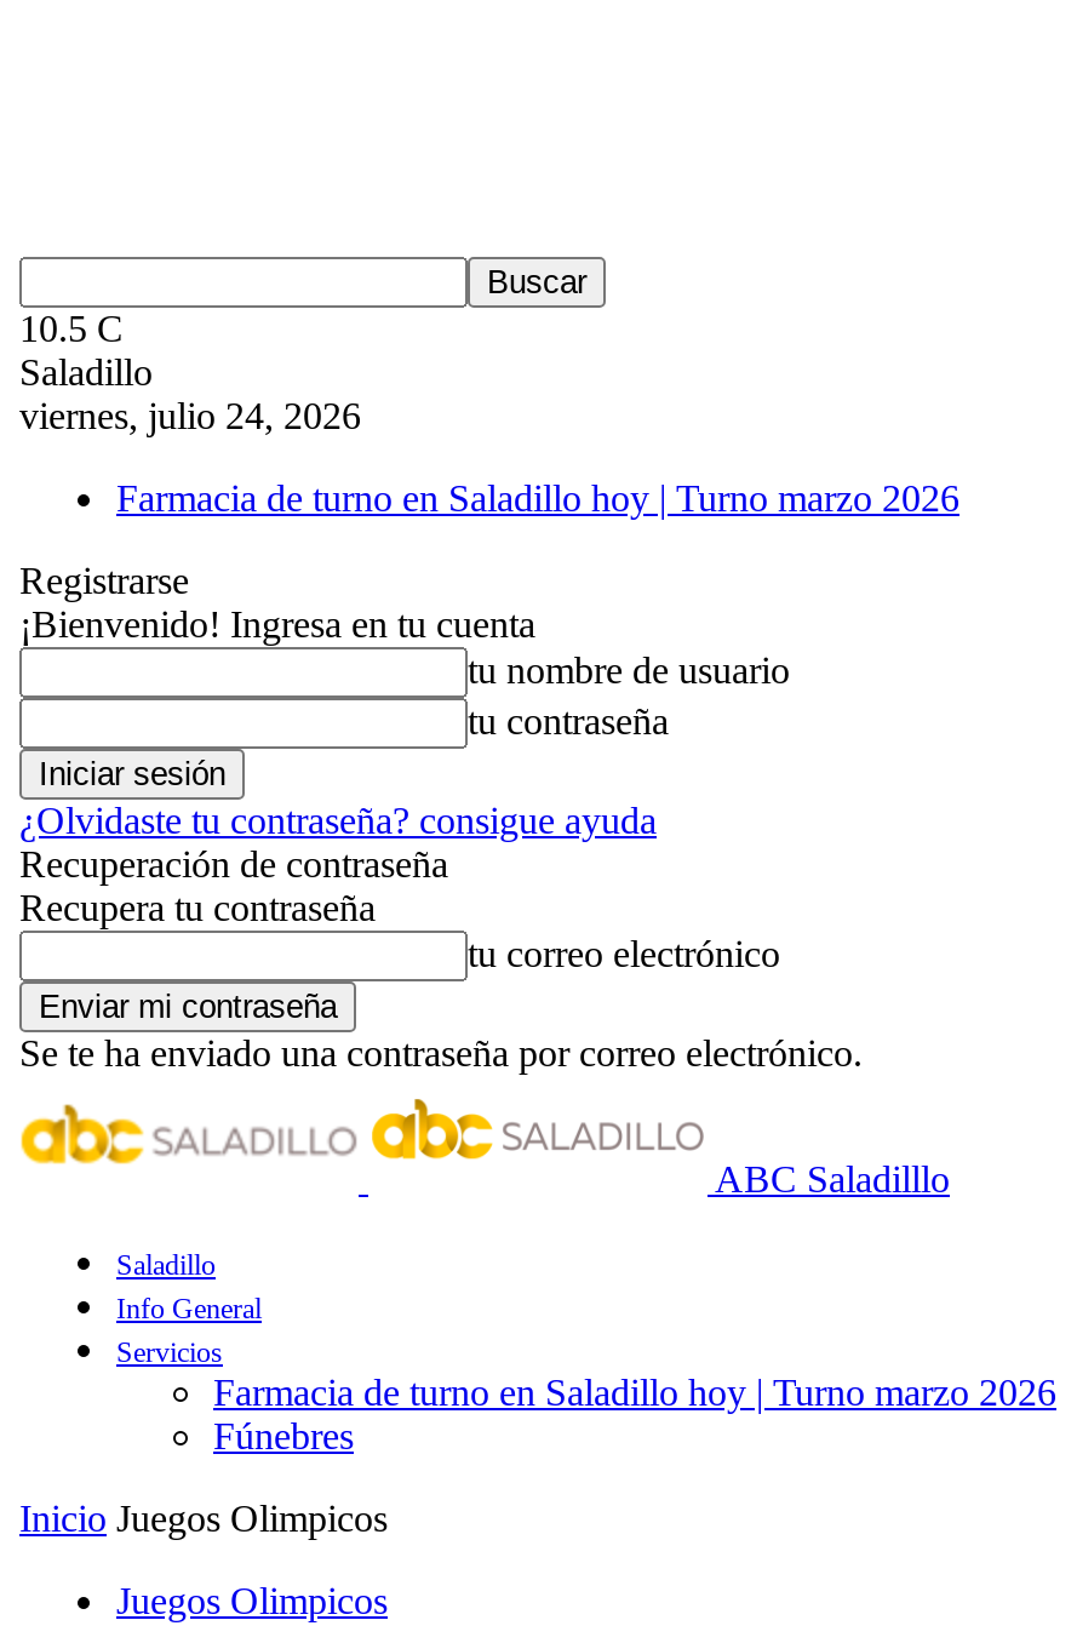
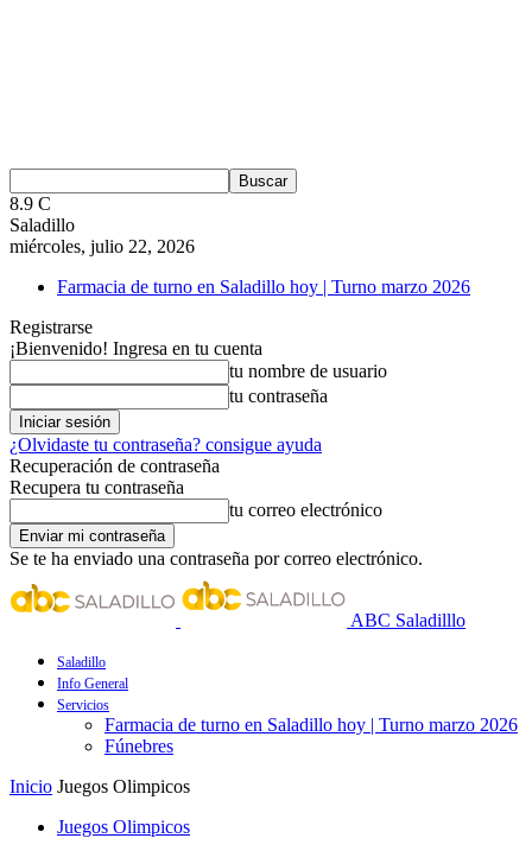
[19,308,124,349] 10.5 C -> [9,193,51,214] 8.9 C
[19,395,361,436] viernes, julio 24, 2026 -> [9,236,195,256] miércoles, julio 22, 2026

